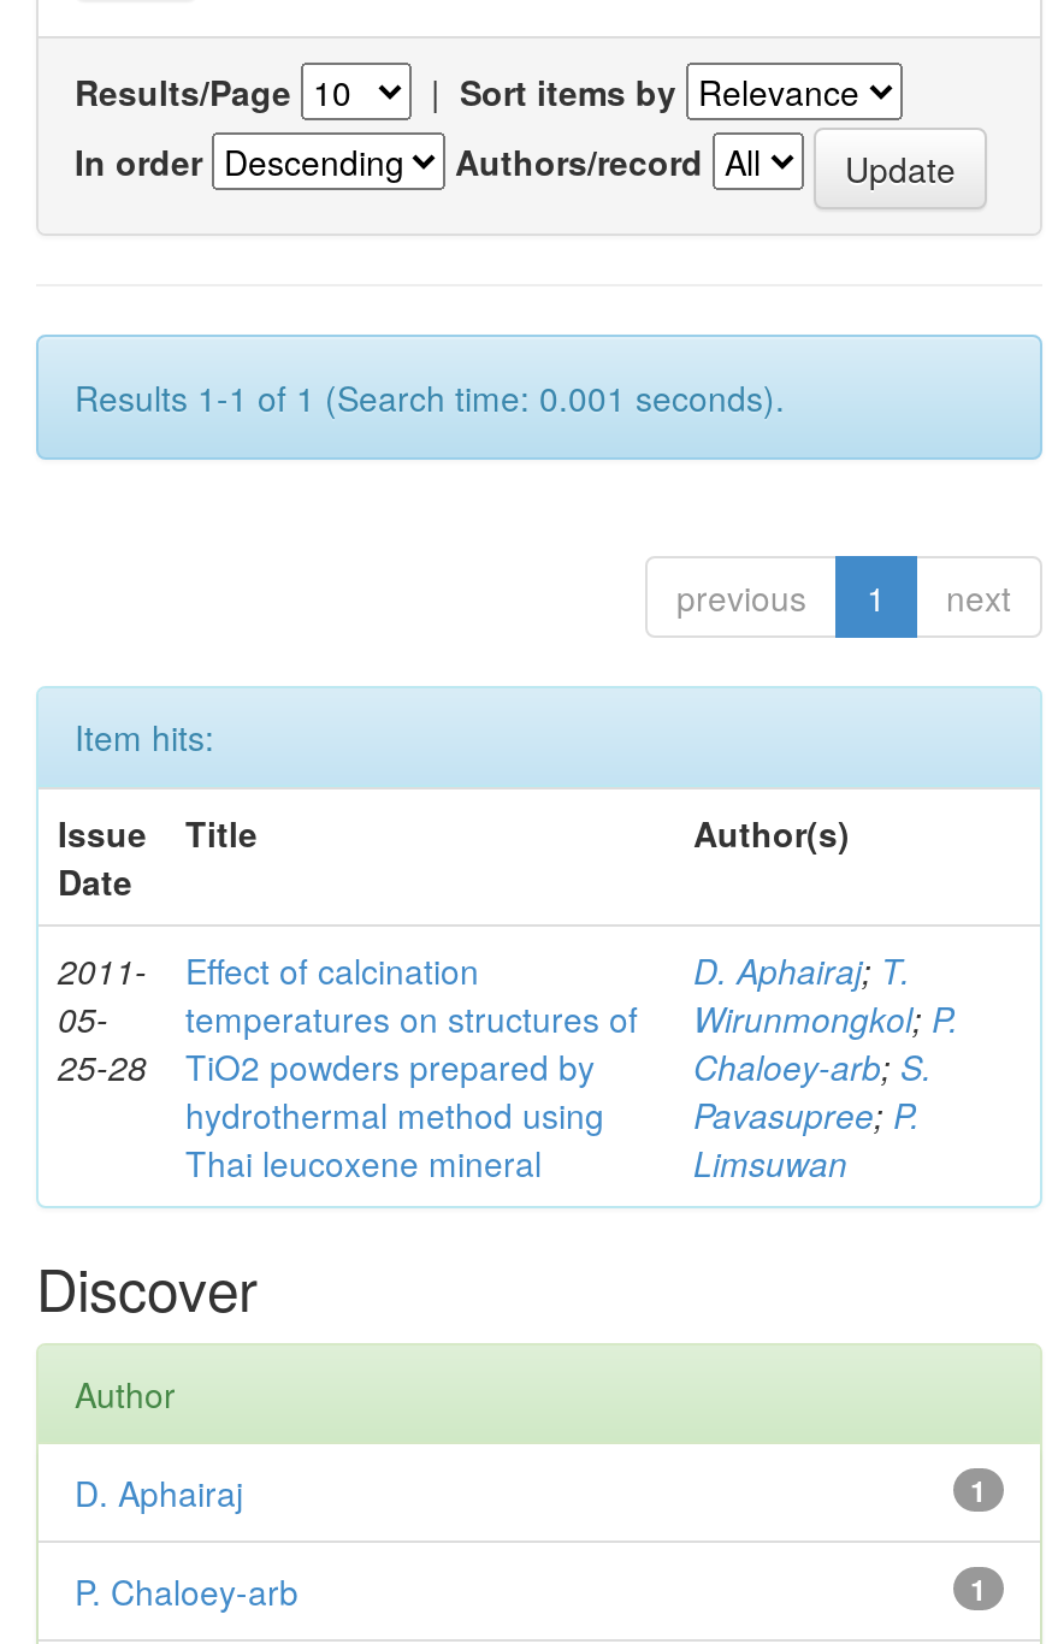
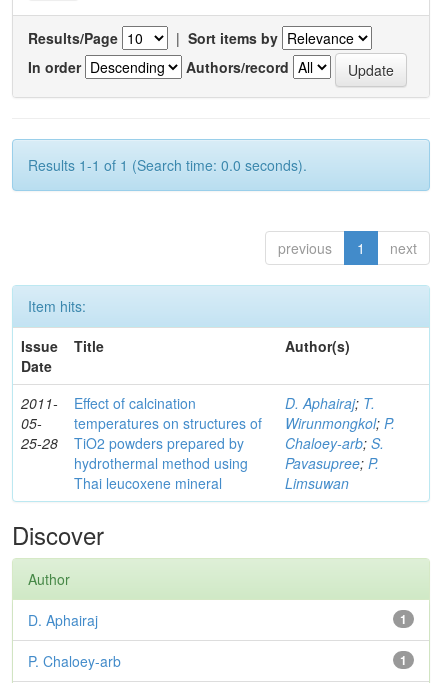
[75,373,785,421] Results 1-1 of 1 (Search time: 0.001 seconds). -> [28,155,307,175] Results 1-1 of 1 (Search time: 0.0 seconds).

